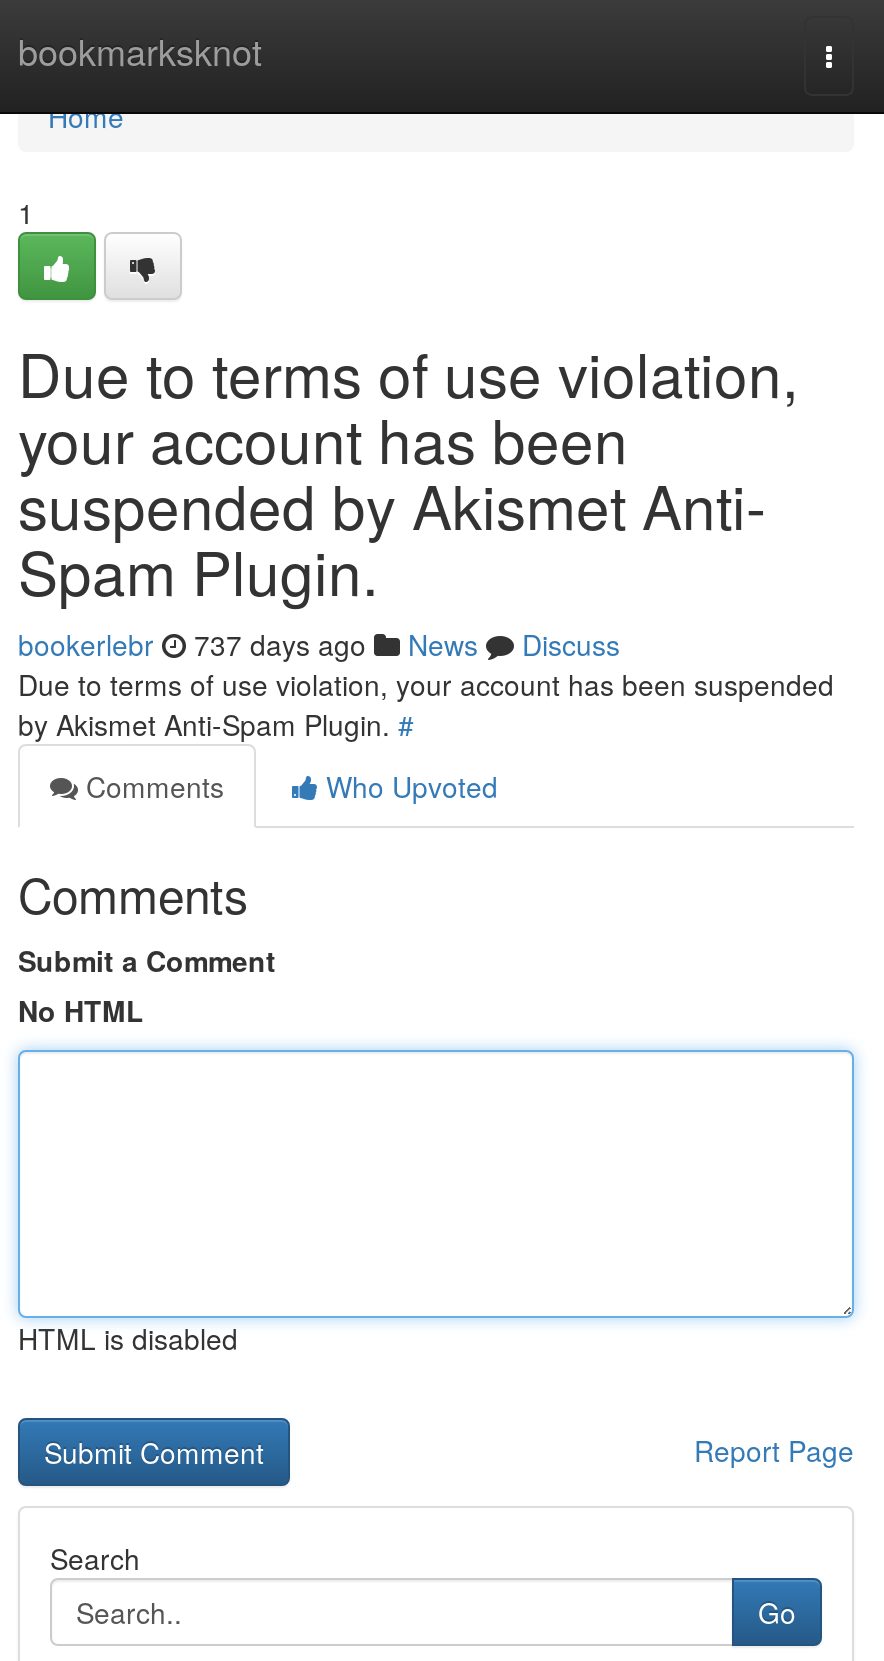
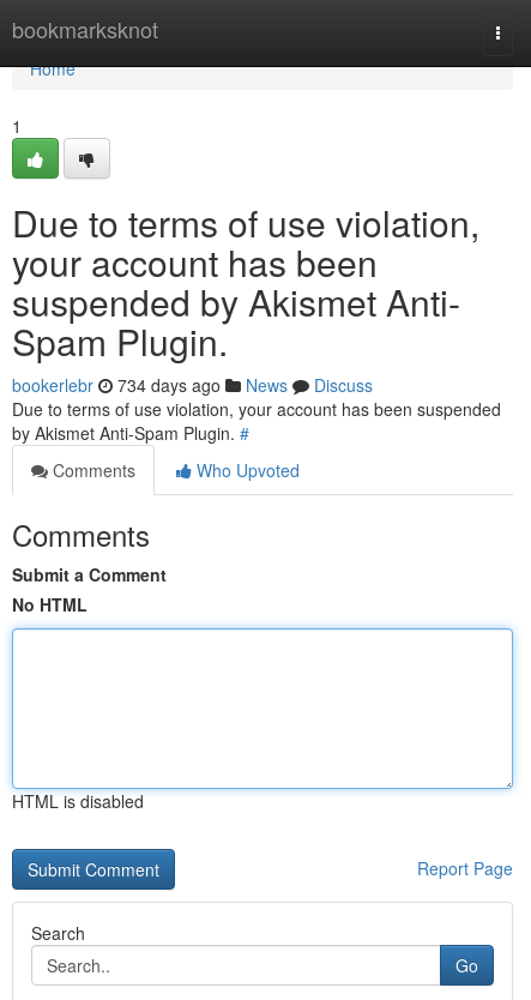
[18,624,620,664] bookerlebr 737 days ago News Discuss -> [12,373,373,397] bookerlebr 734 days ago News Discuss

